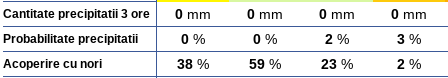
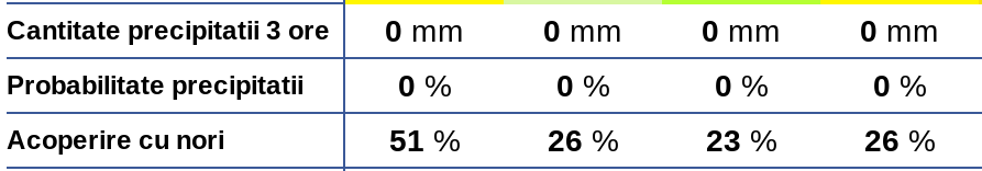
[325,31,349,47] 2% -> [715,68,768,103] 0%
[397,31,421,47] 3% -> [873,68,926,103] 0%
[177,56,209,72] 38% -> [389,123,460,158] 51%
[249,56,281,72] 59% -> [548,123,618,158] 26%
[397,56,421,72] 2% -> [864,123,935,158] 26%

